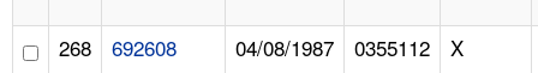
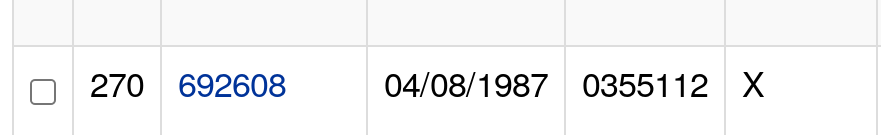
[59,32,464,62] 268 692608 04/08/1987 0355112 X -> [90,57,764,107] 270 692608 04/08/1987 0355112 X

